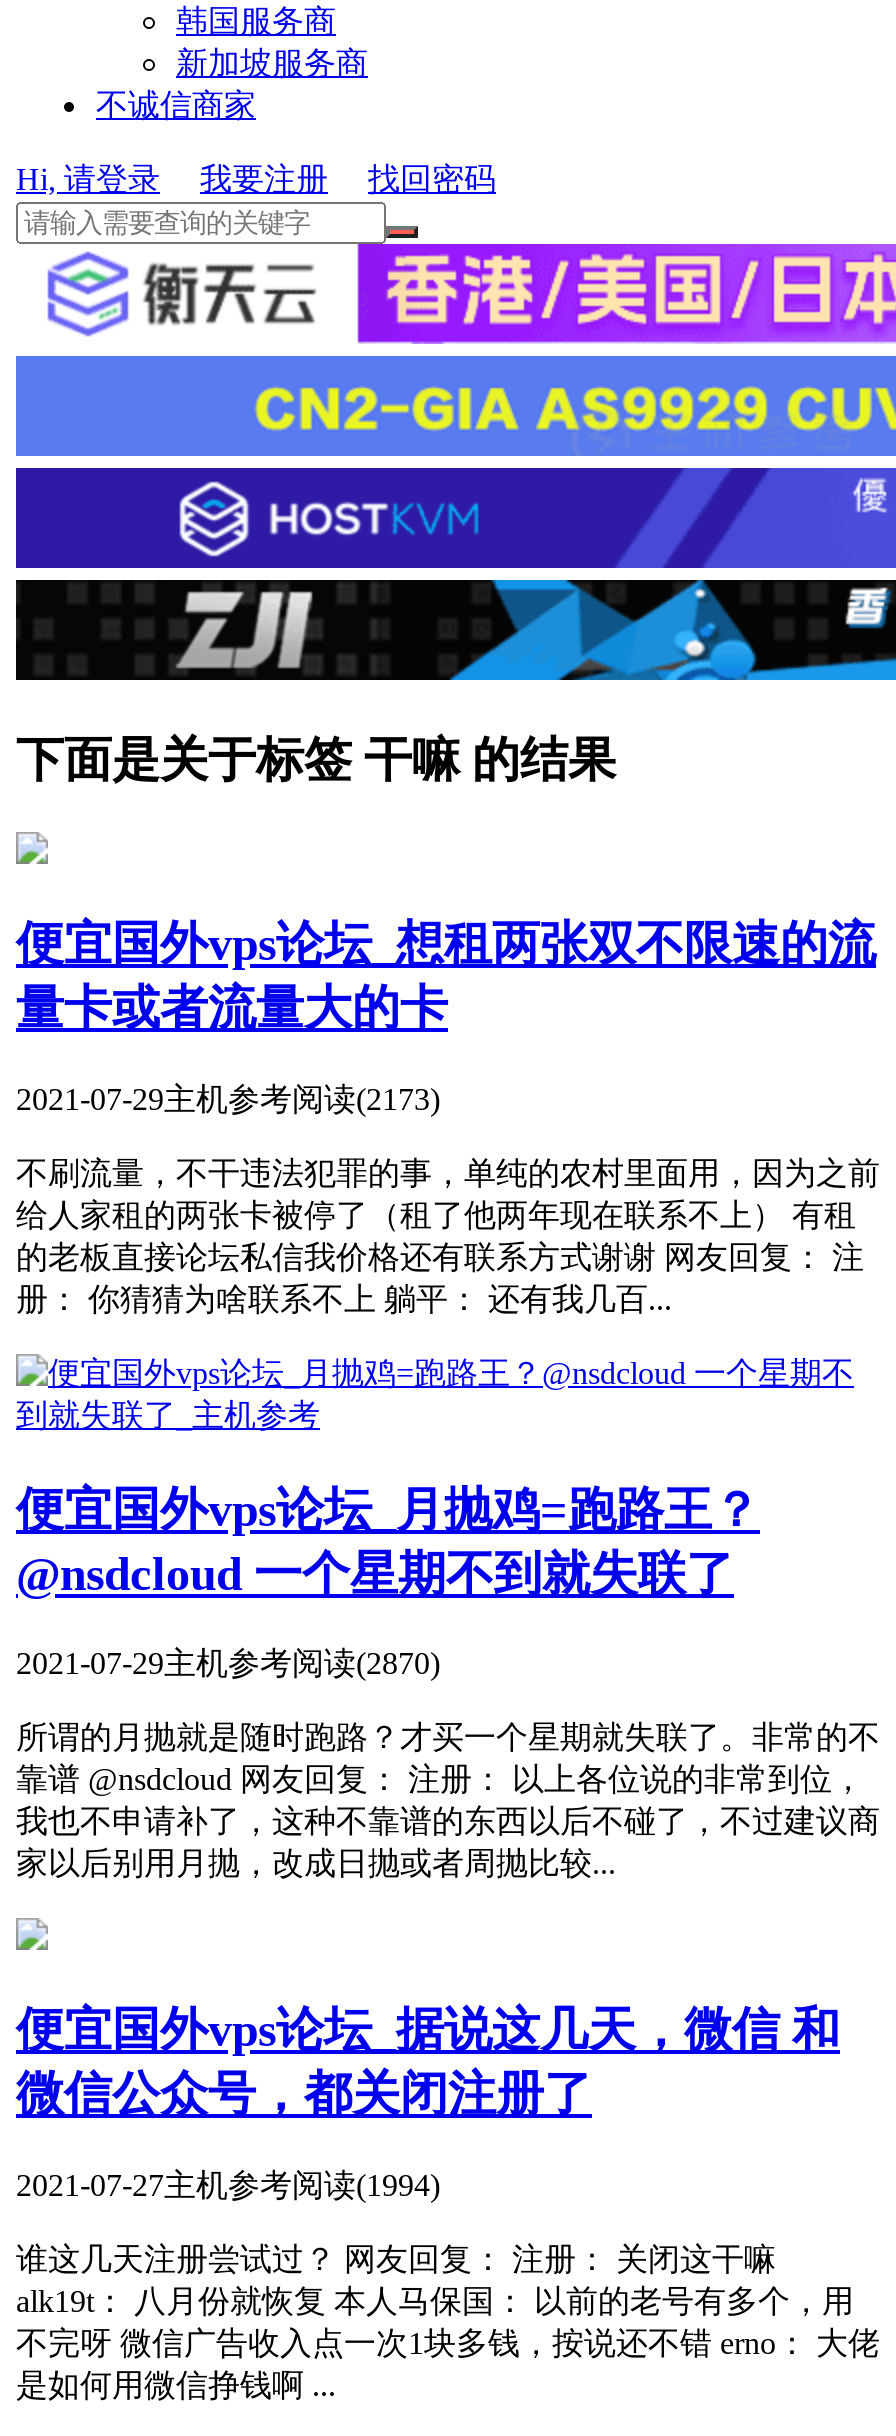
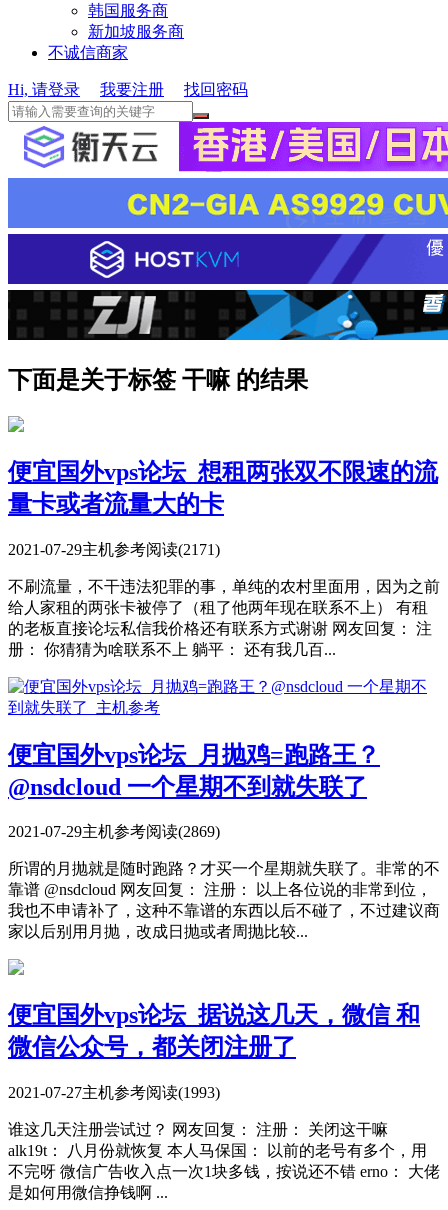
[16,1081,440,1115] 2021-07-29主机参考阅读(2173) -> [8,541,220,558] 2021-07-29主机参考阅读(2171)
[16,1647,440,1681] 2021-07-29主机参考阅读(2870) -> [8,823,220,840] 2021-07-29主机参考阅读(2869)
[16,2168,440,2202] 2021-07-27主机参考阅读(1994) -> [8,1084,220,1101] 2021-07-27主机参考阅读(1993)

